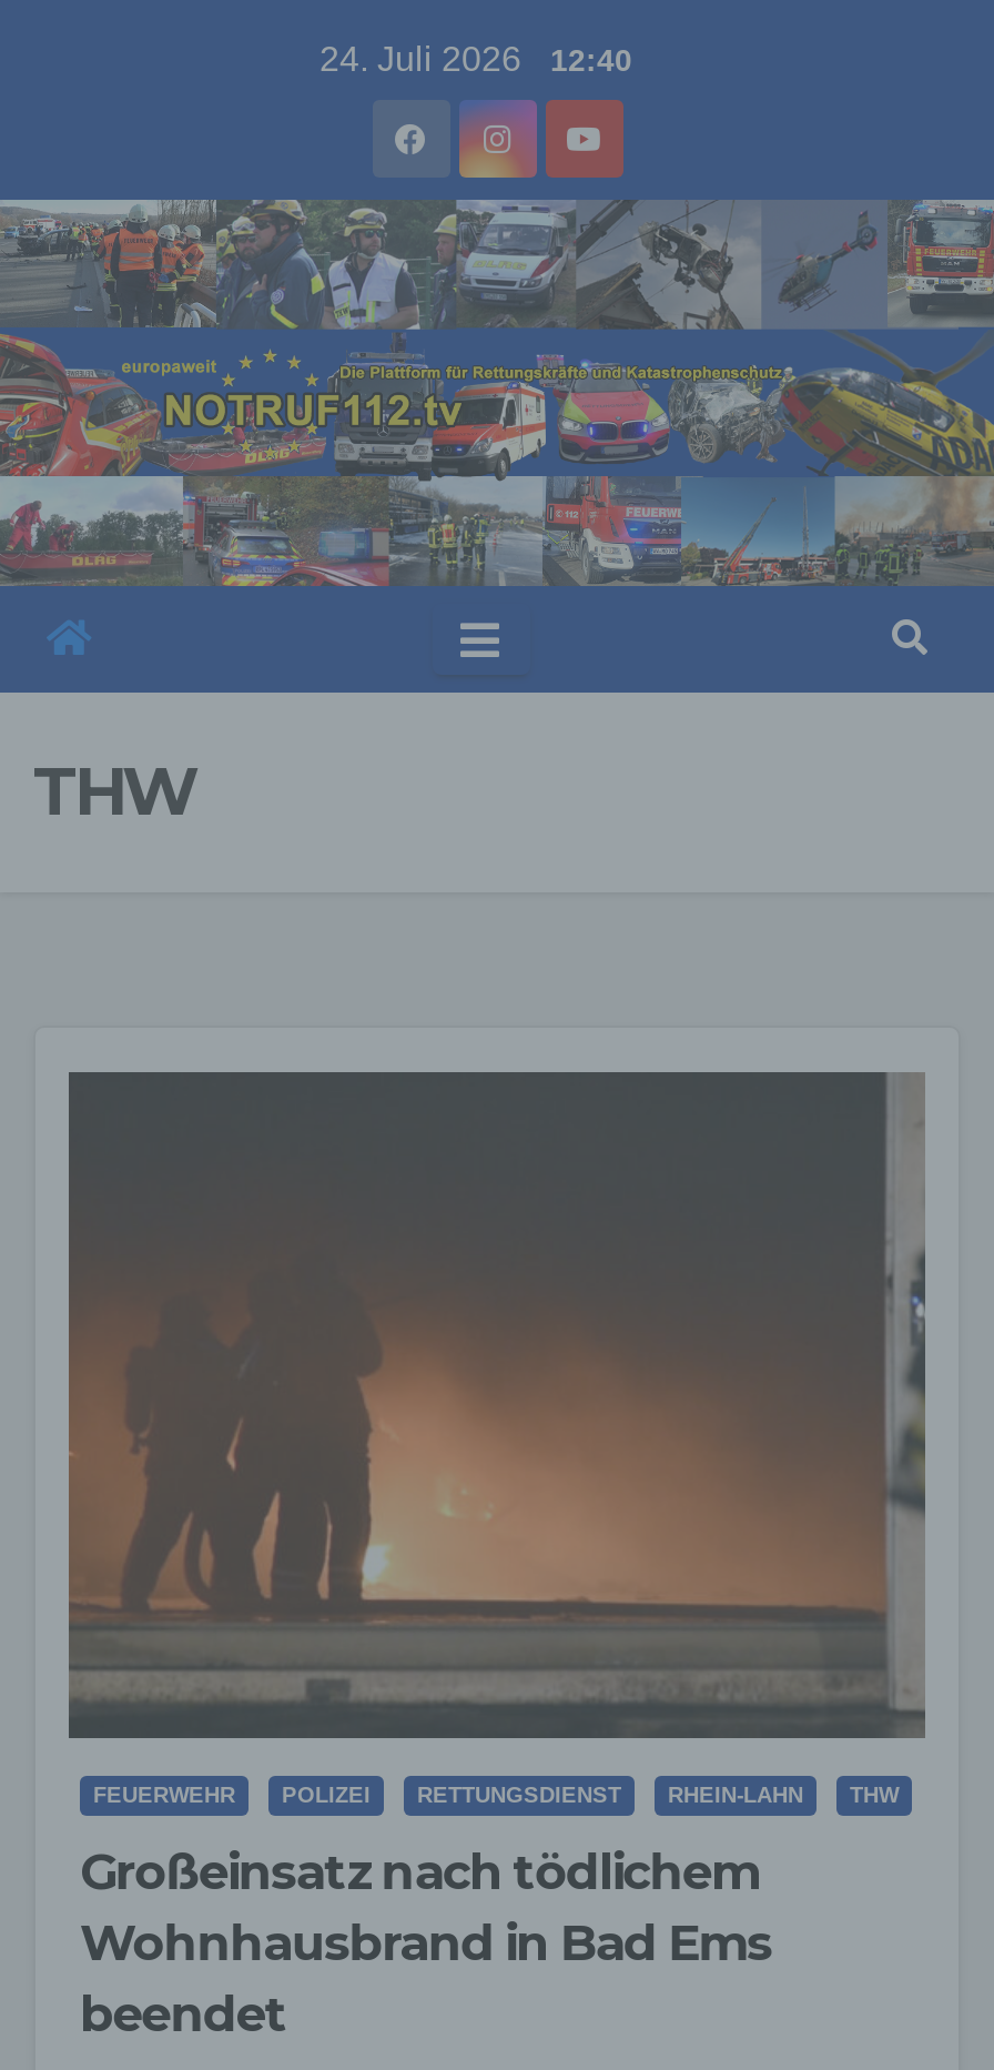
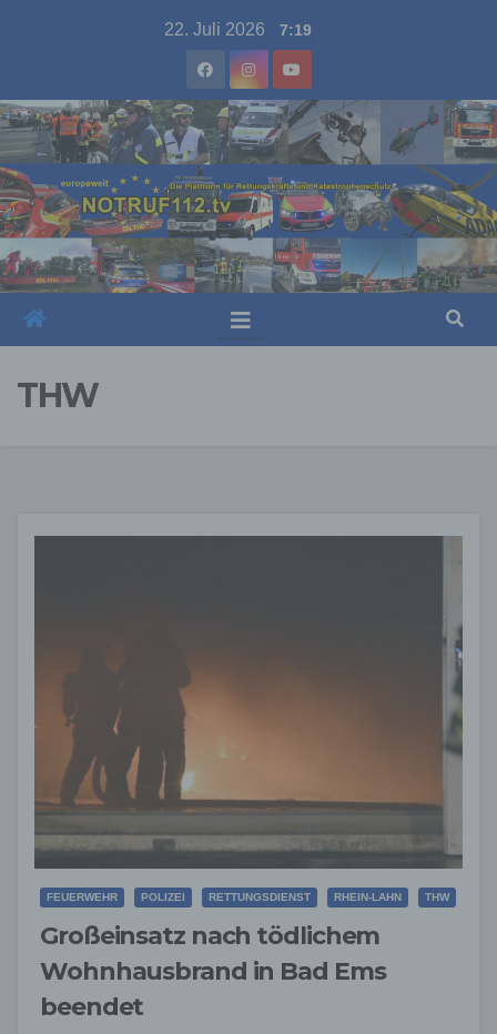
[319,40,632,78] 24. Juli 2026 12:40 -> [164,20,312,39] 22. Juli 2026 7:19

